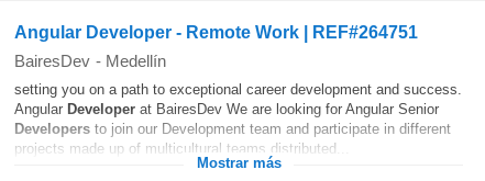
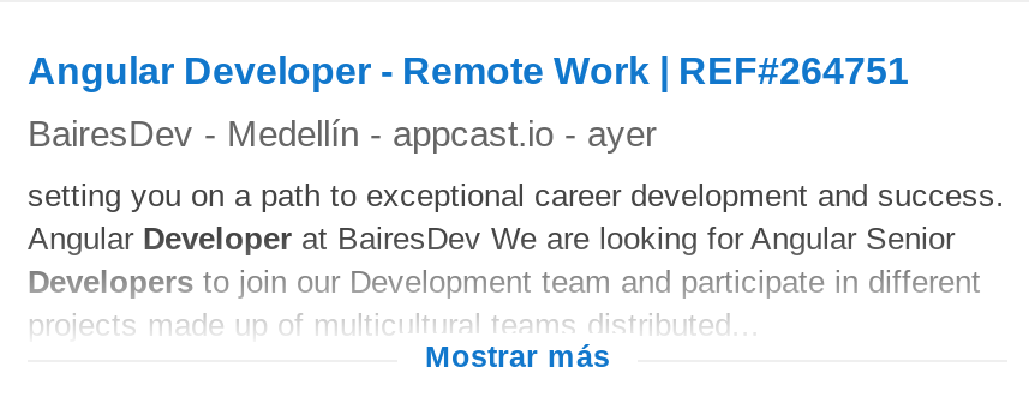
[14,52,166,70] BairesDev - Medellín -> [28,113,657,154] BairesDev - Medellín - appcast.io - ayer

